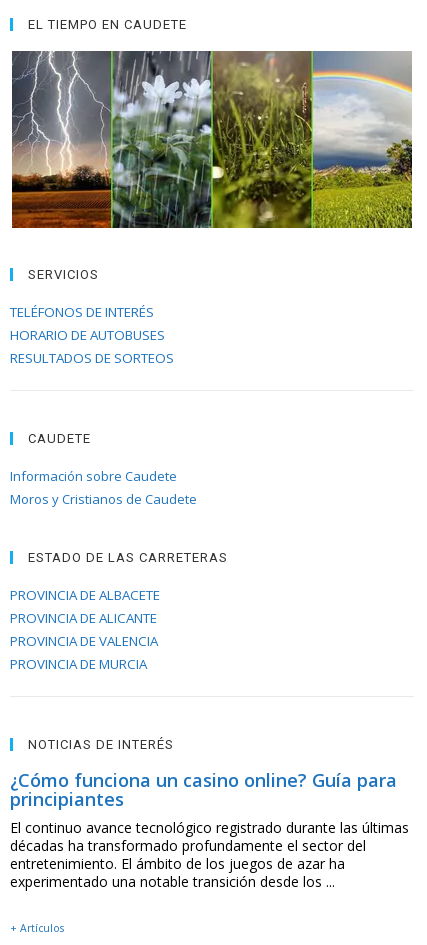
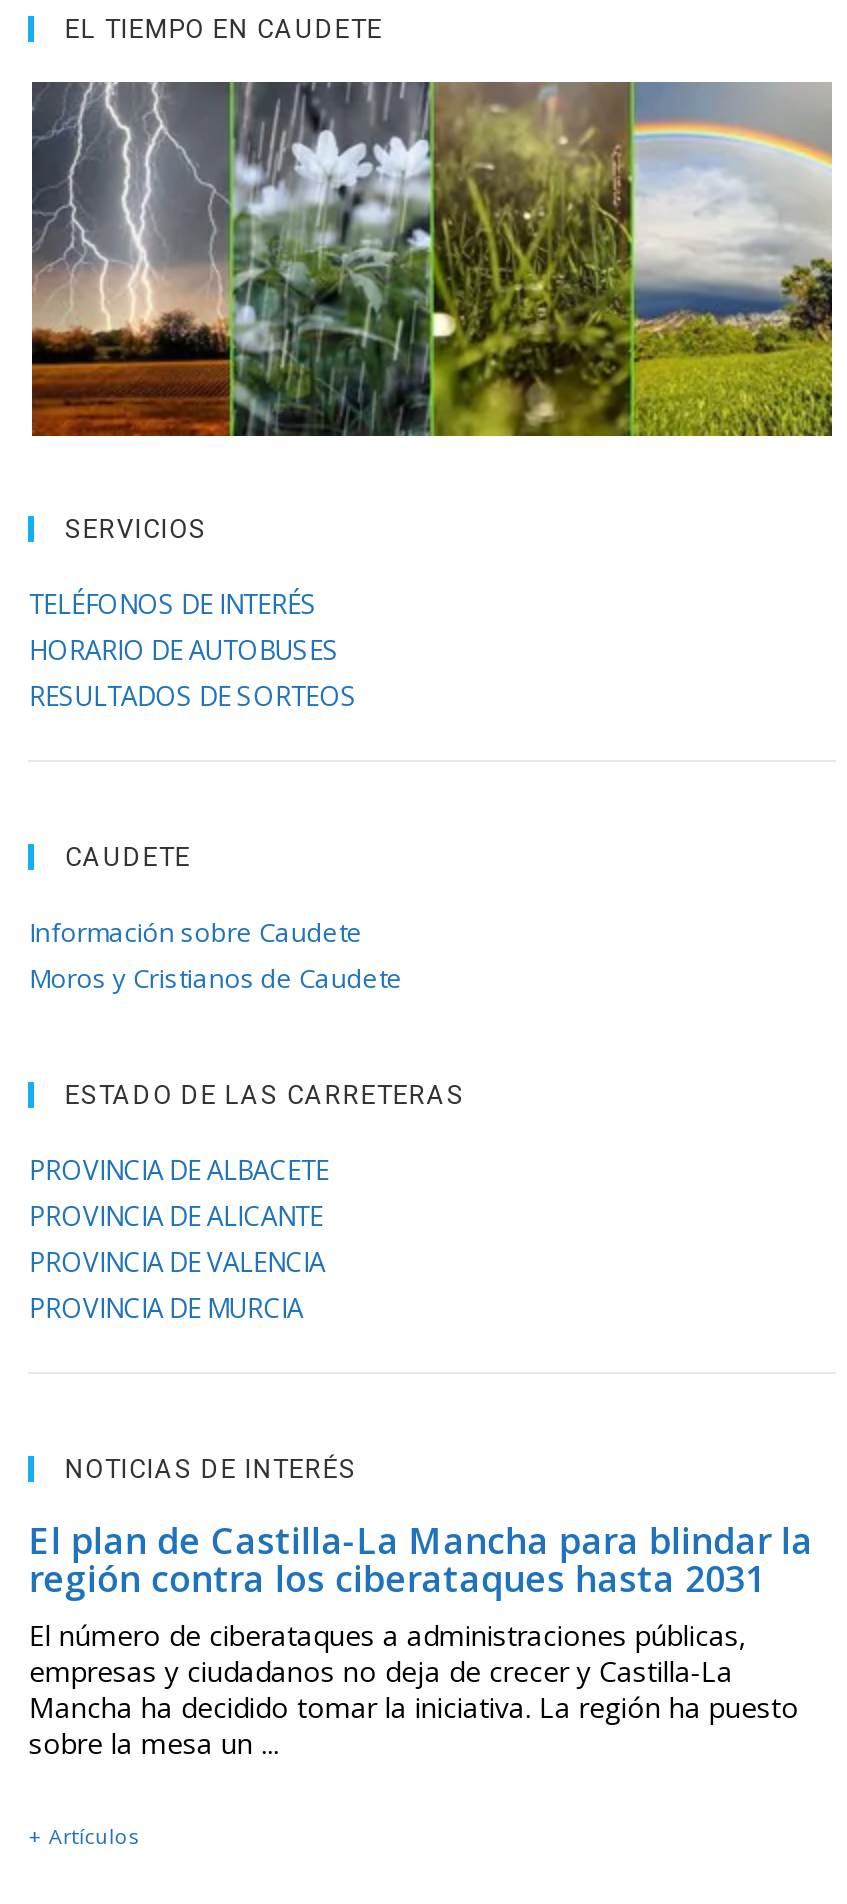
[10,768,409,891] ¿Cómo funciona un casino online? Guía para | principiantes | El continuo avance tecnológico registrado durante las últimas | décadas ha transformado profundamente el sector del | entretenimiento. El ámbito de los juegos de azar ha | experimentado una notable transición desde los ... -> [29,1515,813,1761] El plan de Castilla-La Mancha para blindar la | región contra los ciberataques hasta 2031 | El número de ciberataques a administraciones públicas, | empresas y ciudadanos no deja de crecer y Castilla-La | Mancha ha decidido tomar la iniciativa. La región ha puesto | sobre la mesa un ...

